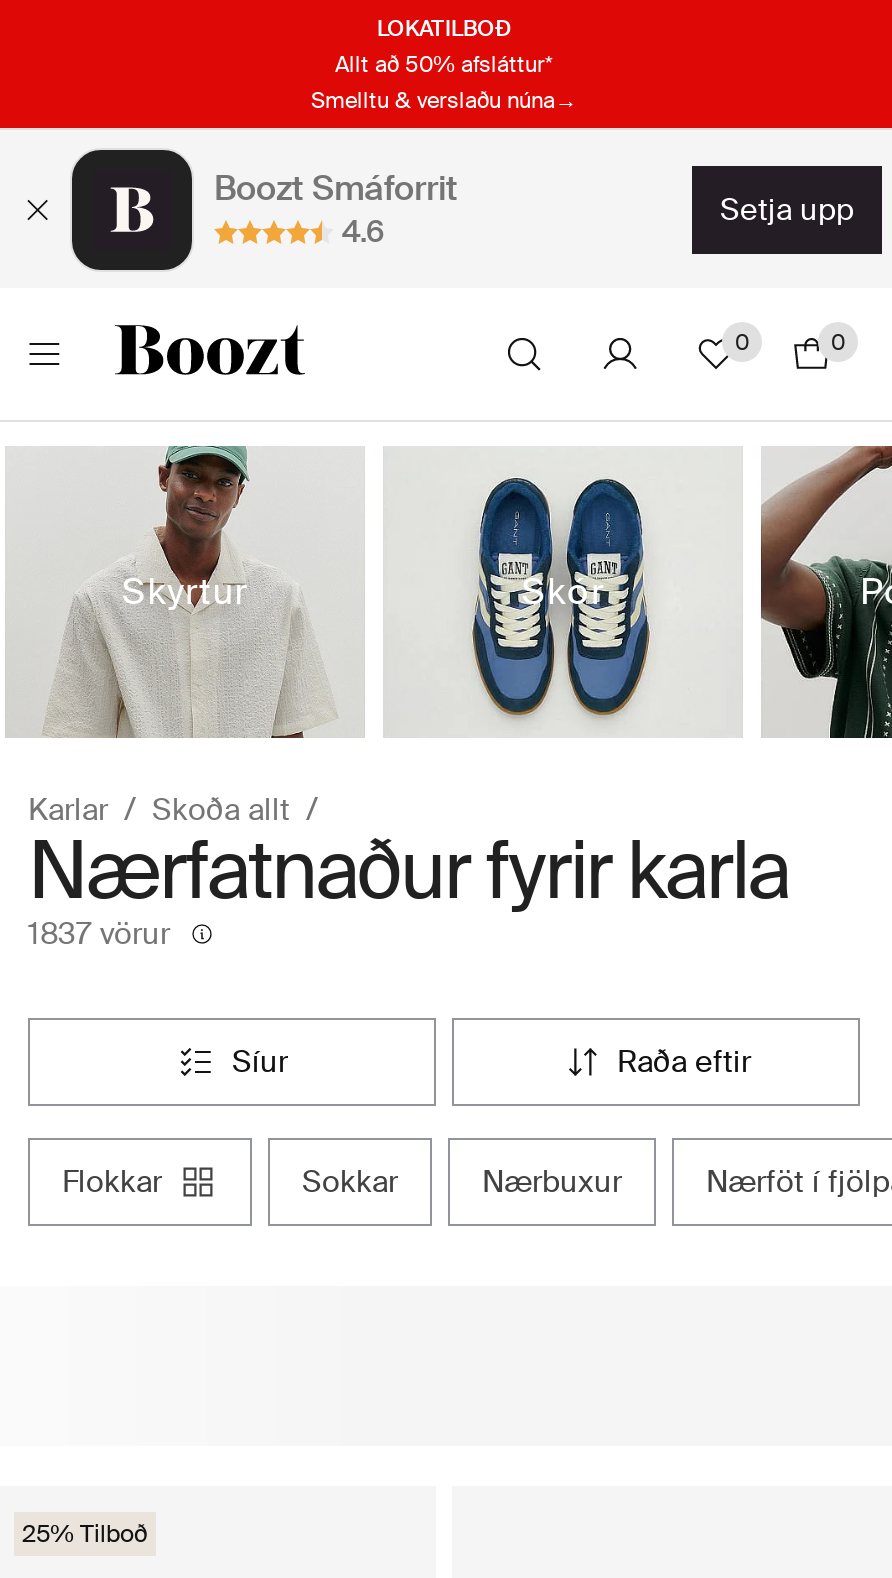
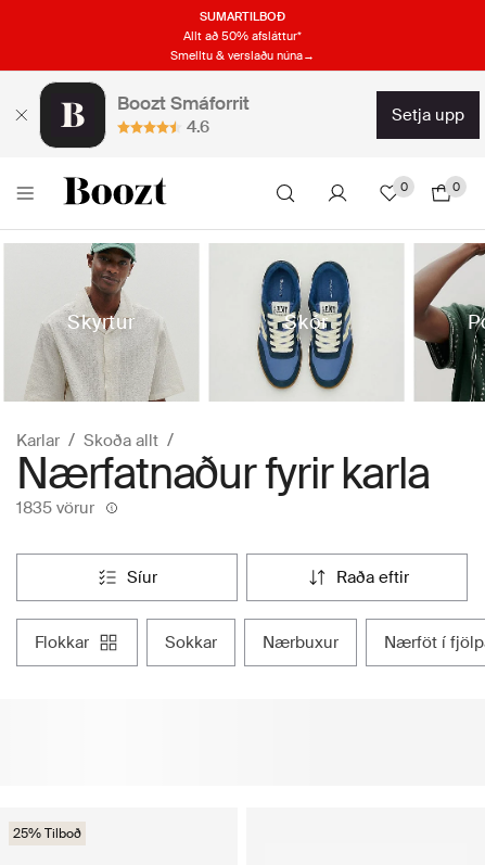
[377,13,511,41] LOKATILBOÐ -> [199,8,285,23] SUMARTILBOÐ
[28,914,170,954] 1837 vörur -> [16,497,94,519] 1835 vörur

